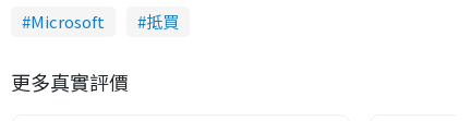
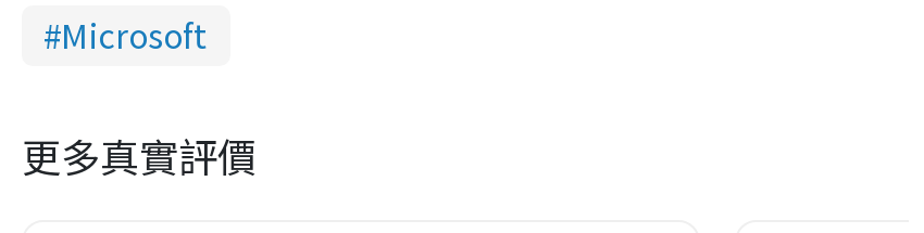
[146,10,179,33] 抵買 -> none

